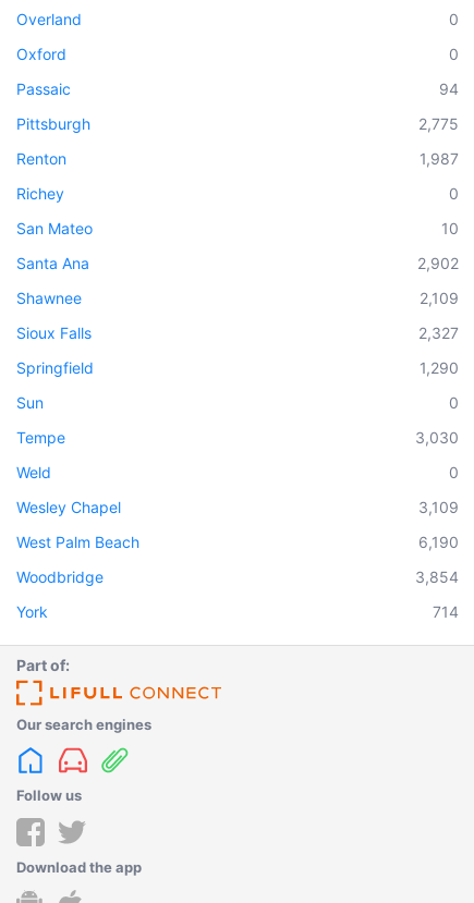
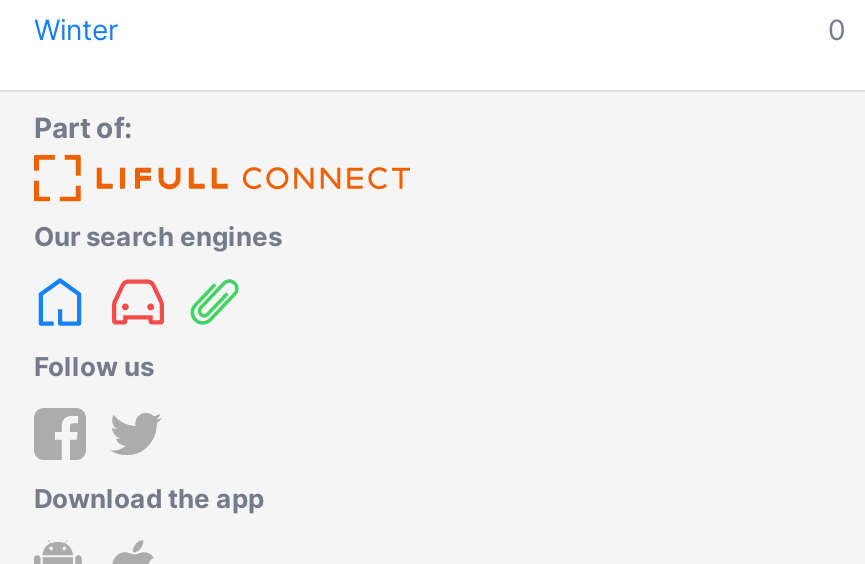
[16,9,82,28] Overland -> [34,11,118,45] Winter
[16,44,459,620] Oxford | 0 | Passaic | 94 | Pittsburgh | 2,775 | Renton | 1,987 | Richey | 0 | San Mateo | 10 | Santa Ana | 2,902 | Shawnee | 2,109 | Sioux Falls | 2,327 | Springfield | 1,290 | Sun | 0 | Tempe | 3,030 | Weld | 0 | Wesley Chapel | 3,109 | West Palm Beach | 6,190 | Woodbridge | 3,854 | York | 714 -> none

